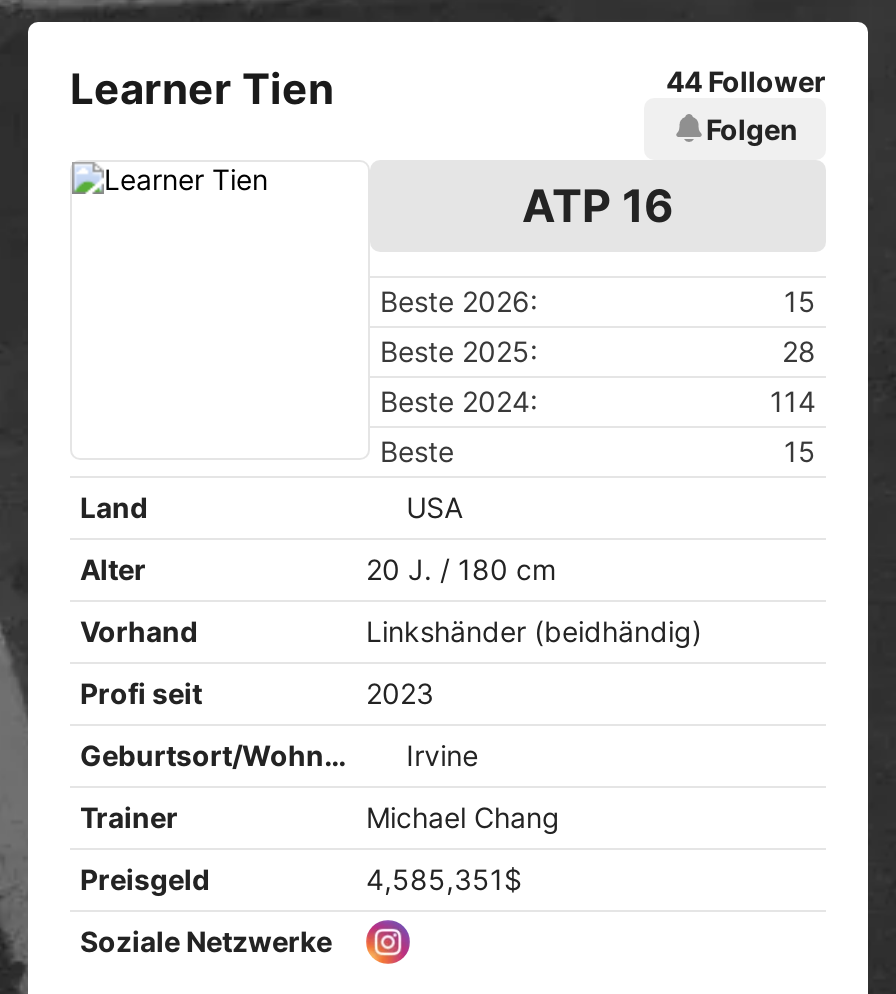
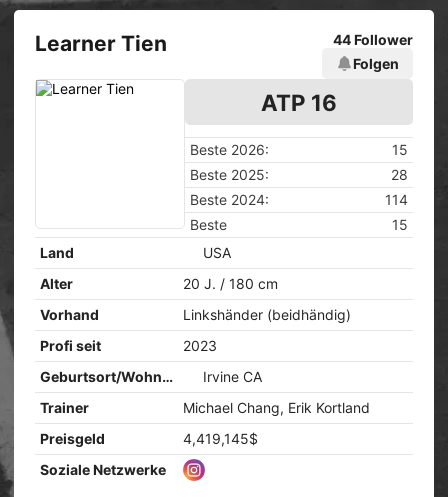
[398,737,478,771] Irvine -> [199,368,262,385] Irvine CA
[366,799,560,833] Michael Chang -> [183,399,370,416] Michael Chang, Erik Kortland
[366,861,522,895] 4,585,351$ -> [183,430,258,447] 4,419,145$

